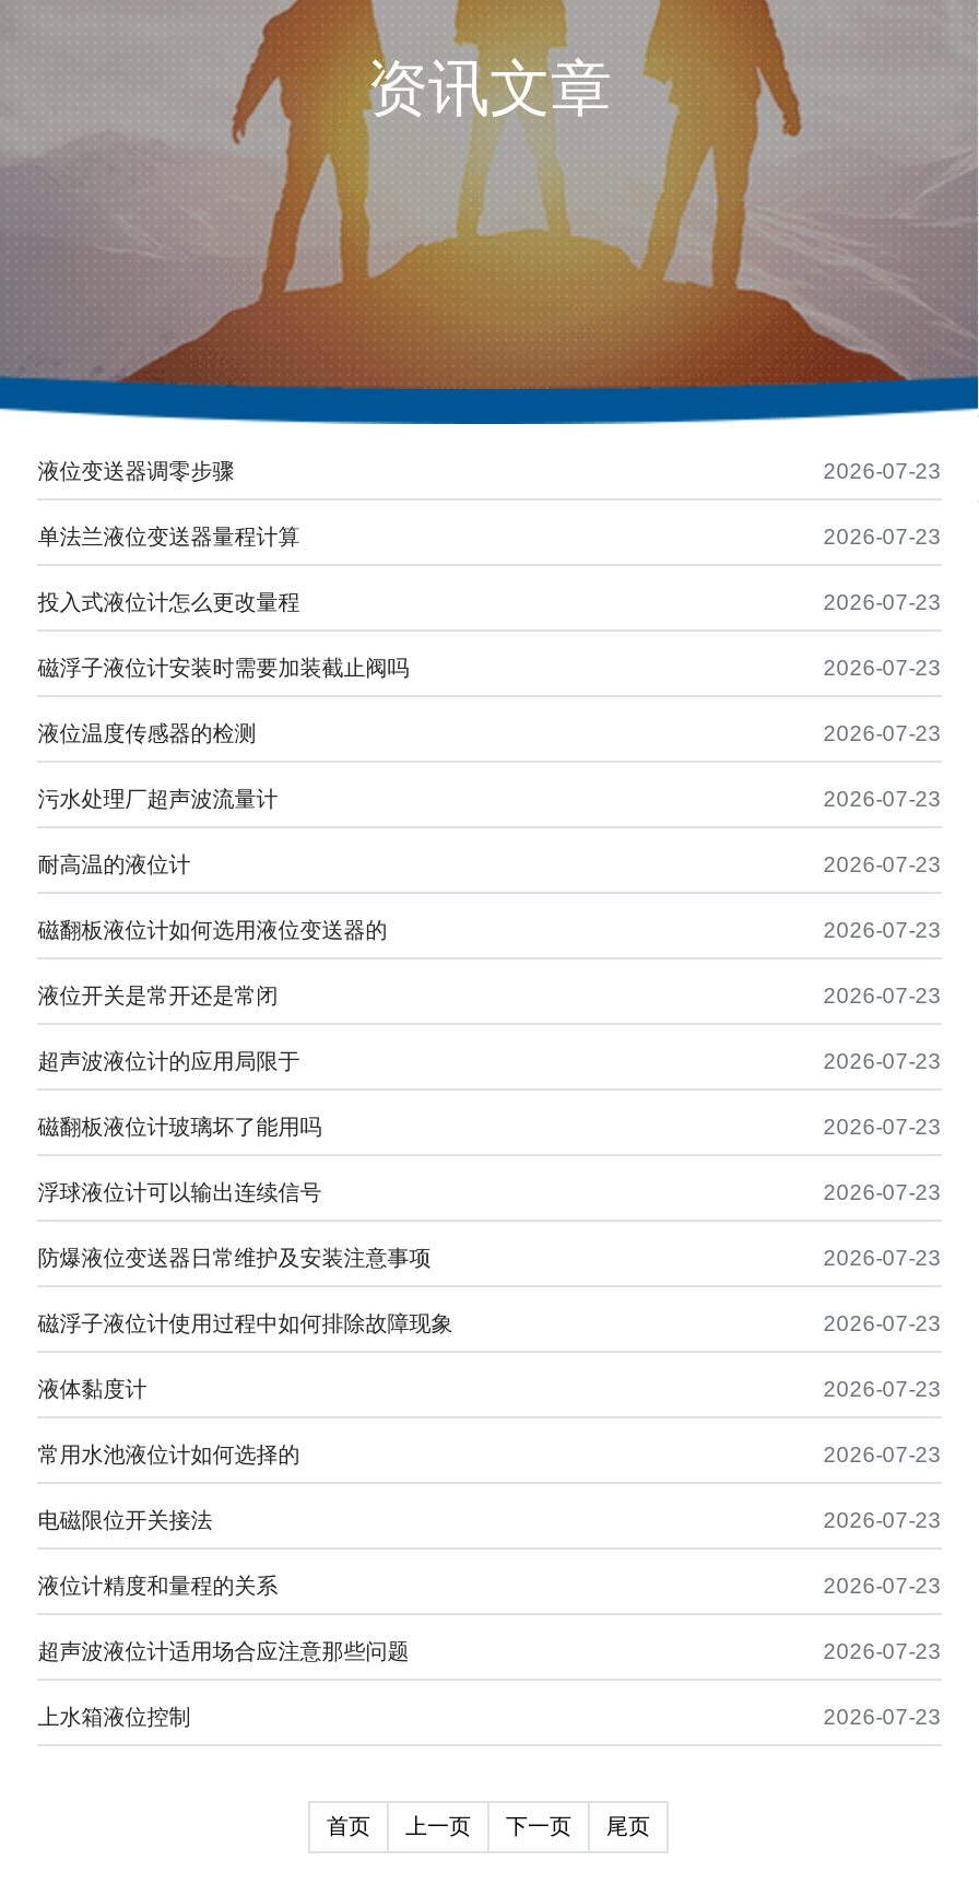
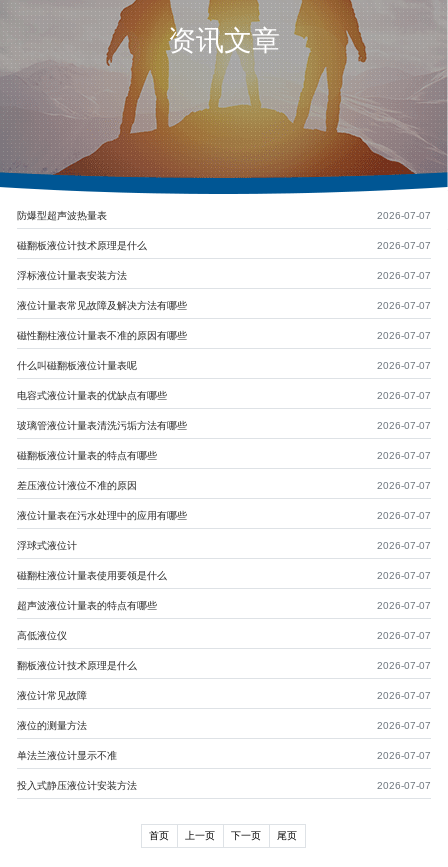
[38,459,941,483] 液位变送器调零步骤 | 2026-07-23 -> [17,210,431,221] 防爆型超声波热量表 | 2026-07-07
[38,525,941,549] 单法兰液位变送器量程计算 | 2026-07-23 -> [17,240,431,251] 磁翻板液位计技术原理是什么 | 2026-07-07
[38,590,941,614] 投入式液位计怎么更改量程 | 2026-07-23 -> [17,270,431,281] 浮标液位计量表安装方法 | 2026-07-07
[38,656,941,680] 磁浮子液位计安装时需要加装截止阀吗 | 2026-07-23 -> [17,300,431,311] 液位计量表常见故障及解决方法有哪些 | 2026-07-07
[38,721,941,745] 液位温度传感器的检测 | 2026-07-23 -> [17,330,431,341] 磁性翻柱液位计量表不准的原因有哪些 | 2026-07-07
[38,787,941,811] 污水处理厂超声波流量计 | 2026-07-23 -> [17,360,431,371] 什么叫磁翻板液位计量表呢 | 2026-07-07
[38,852,941,876] 耐高温的液位计 | 2026-07-23 -> [17,390,431,401] 电容式液位计量表的优缺点有哪些 | 2026-07-07
[38,918,941,942] 磁翻板液位计如何选用液位变送器的 | 2026-07-23 -> [17,420,431,431] 玻璃管液位计量表清洗污垢方法有哪些 | 2026-07-07
[38,984,941,1008] 液位开关是常开还是常闭 | 2026-07-23 -> [17,450,431,461] 磁翻板液位计量表的特点有哪些 | 2026-07-07
[38,1049,941,1073] 超声波液位计的应用局限于 | 2026-07-23 -> [17,480,431,491] 差压液位计液位不准的原因 | 2026-07-07
[38,1115,941,1139] 磁翻板液位计玻璃坏了能用吗 | 2026-07-23 -> [17,510,431,521] 液位计量表在污水处理中的应用有哪些 | 2026-07-07
[38,1180,941,1204] 浮球液位计可以输出连续信号 | 2026-07-23 -> [17,540,431,551] 浮球式液位计 | 2026-07-07
[38,1246,941,1270] 防爆液位变送器日常维护及安装注意事项 | 2026-07-23 -> [17,570,431,581] 磁翻柱液位计量表使用要领是什么 | 2026-07-07
[38,1311,941,1335] 磁浮子液位计使用过程中如何排除故障现象 | 2026-07-23 -> [17,600,431,611] 超声波液位计量表的特点有哪些 | 2026-07-07
[38,1377,941,1401] 液体黏度计 | 2026-07-23 -> [17,630,431,641] 高低液位仪 | 2026-07-07
[38,1442,941,1467] 常用水池液位计如何选择的 | 2026-07-23 -> [17,660,431,671] 翻板液位计技术原理是什么 | 2026-07-07
[38,1508,941,1532] 电磁限位开关接法 | 2026-07-23 -> [17,690,431,701] 液位计常见故障 | 2026-07-07
[38,1574,941,1598] 液位计精度和量程的关系 | 2026-07-23 -> [17,720,431,731] 液位的测量方法 | 2026-07-07
[38,1639,941,1663] 超声波液位计适用场合应注意那些问题 | 2026-07-23 -> [17,750,431,761] 单法兰液位计显示不准 | 2026-07-07
[38,1705,941,1729] 上水箱液位控制 | 2026-07-23 -> [17,780,431,791] 投入式静压液位计安装方法 | 2026-07-07

